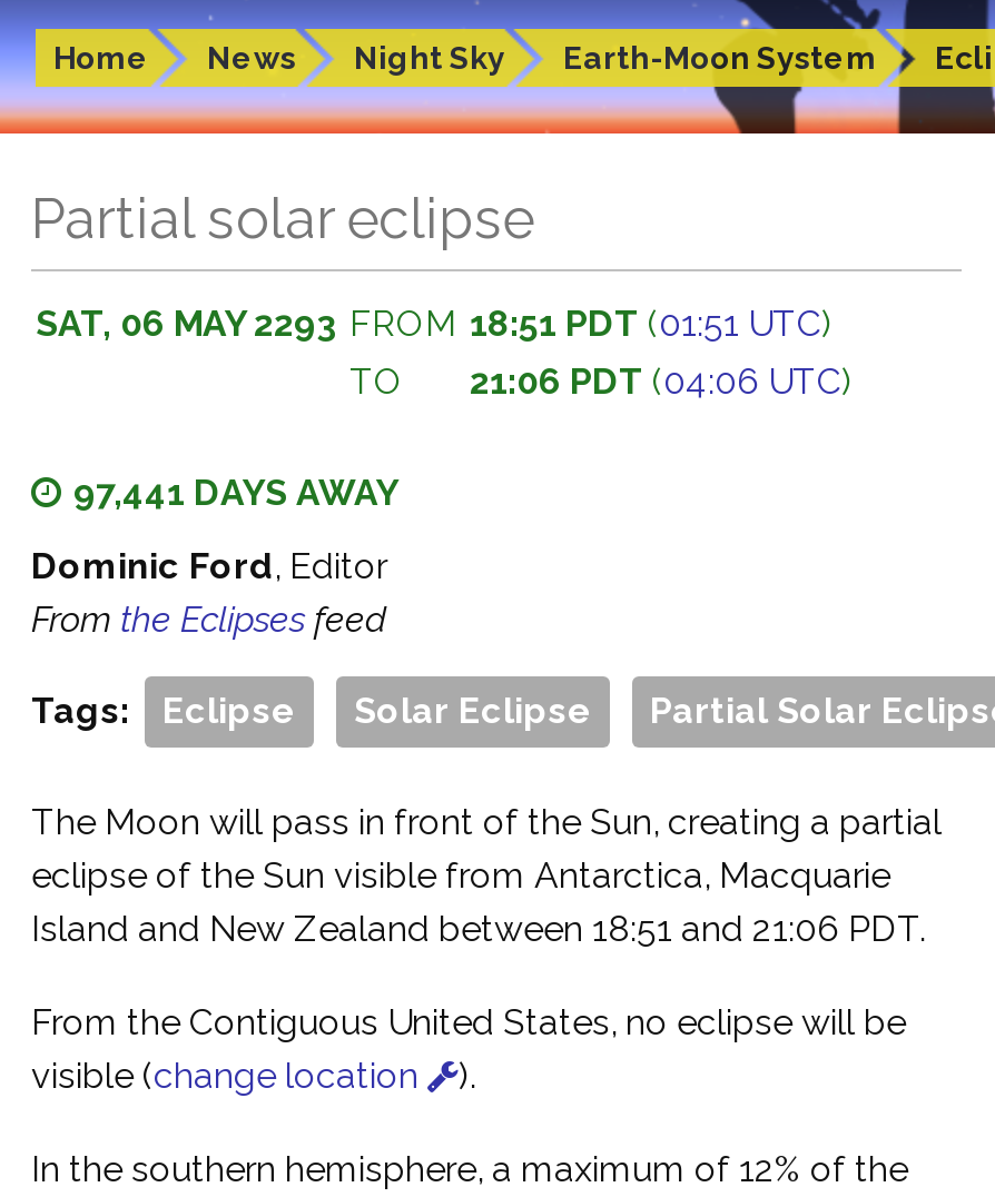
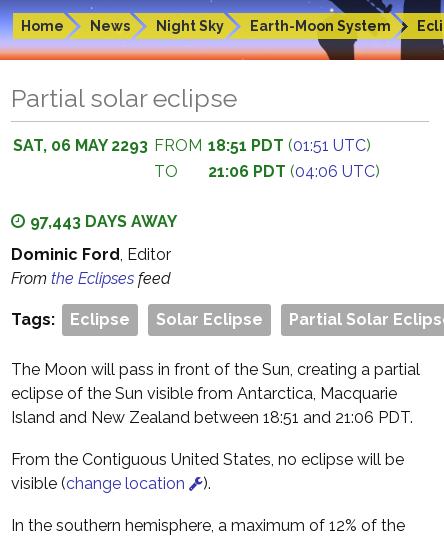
[73,472,398,514] 97,441 DAYS AWAY -> [30,212,177,231] 97,443 DAYS AWAY

